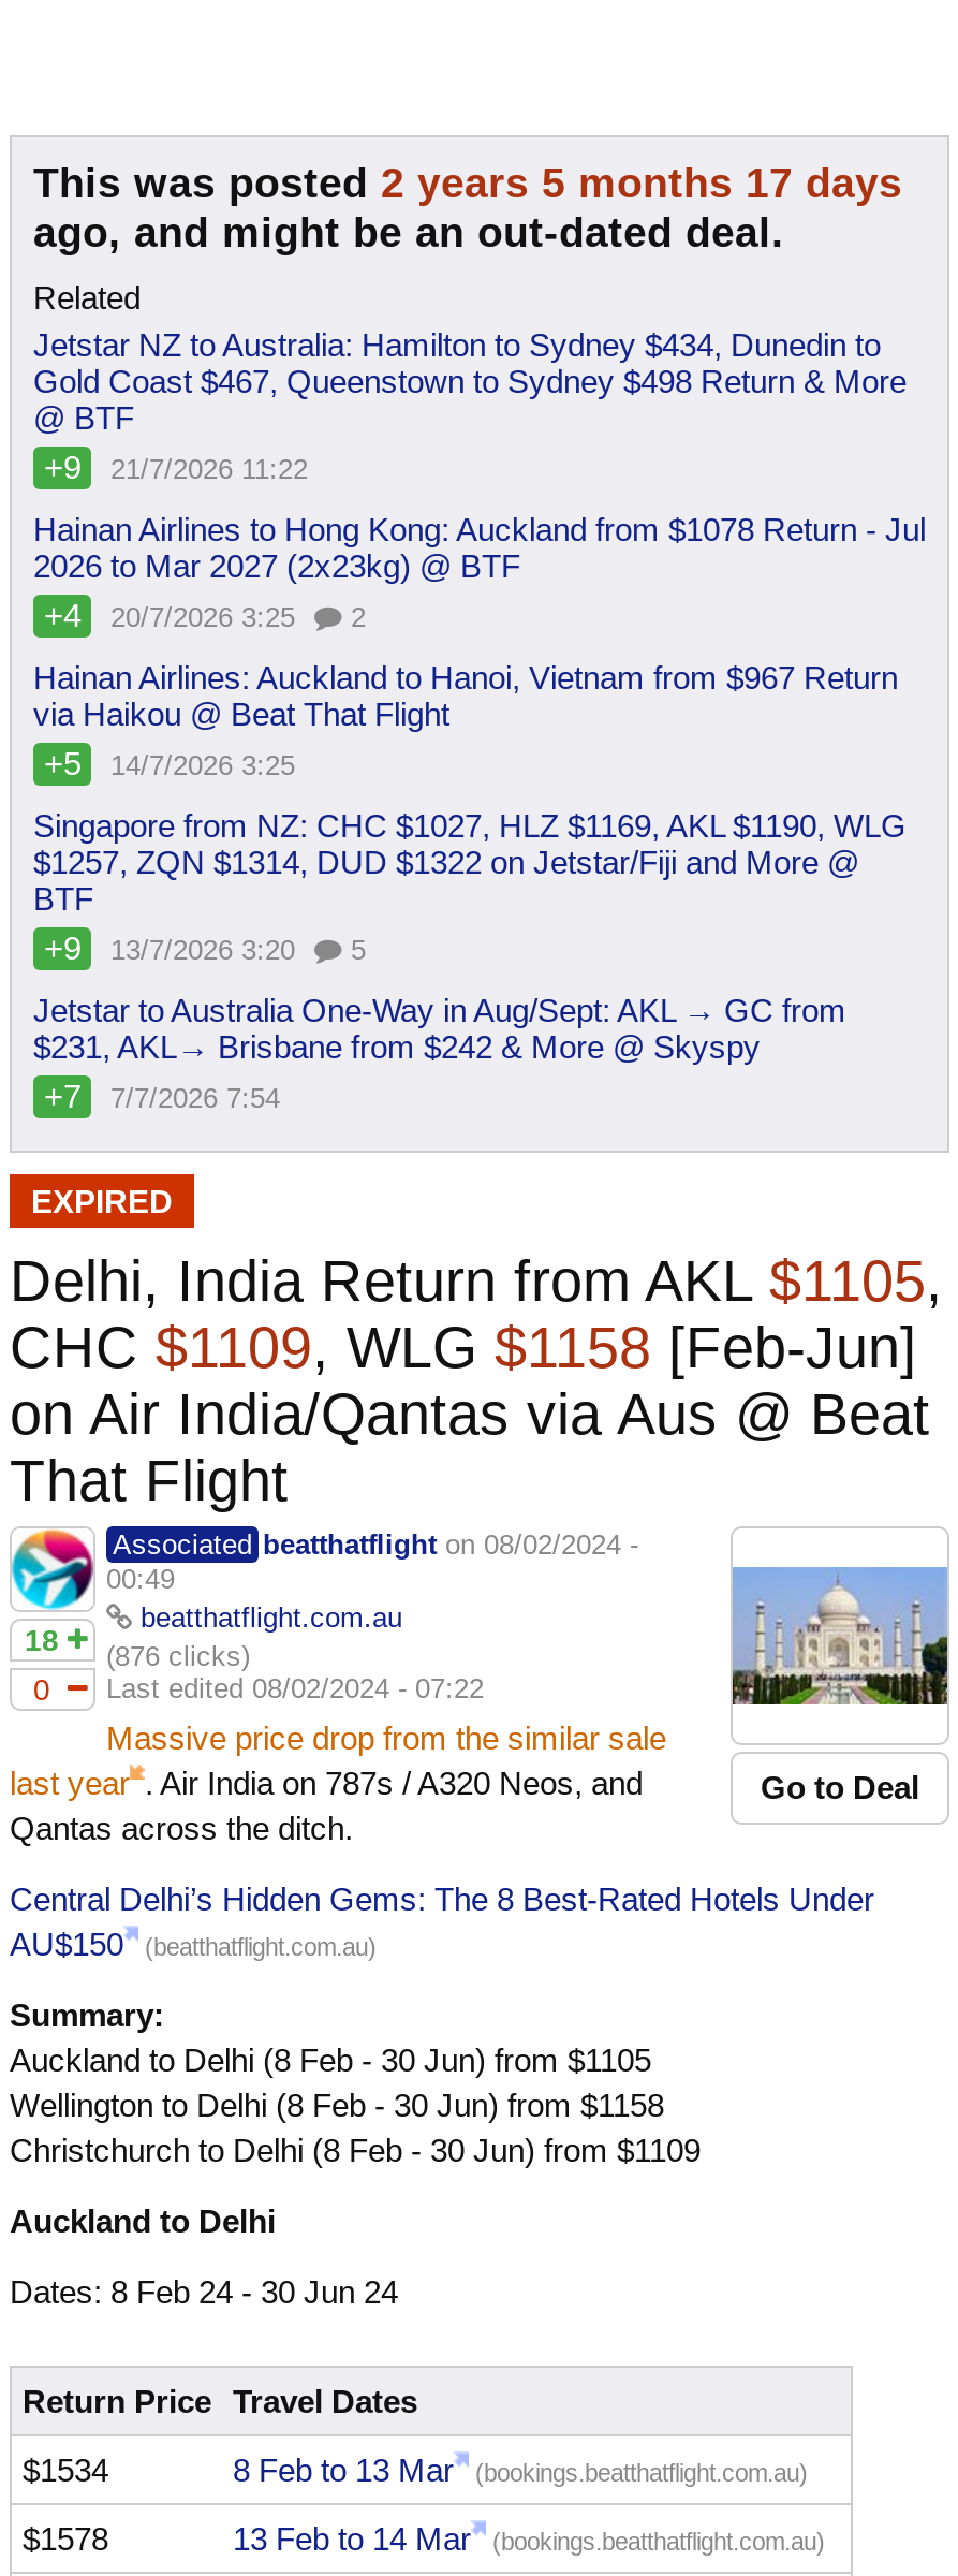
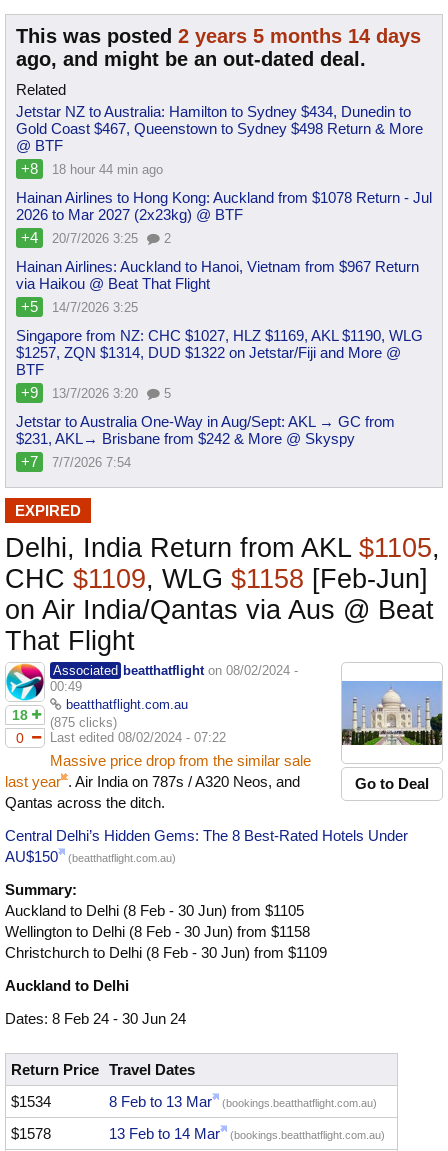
[33,159,902,206] This was posted 2 years 5 months 17 days -> [16,25,421,47] This was posted 2 years 5 months 14 days
[44,449,308,485] +9 | 21/7/2026 11:22 -> [21,160,163,177] +8 | 18 hour 44 min ago
[25,1623,250,1672] 18 (876 clicks) -> [12,707,117,730] 18 (875 clicks)

